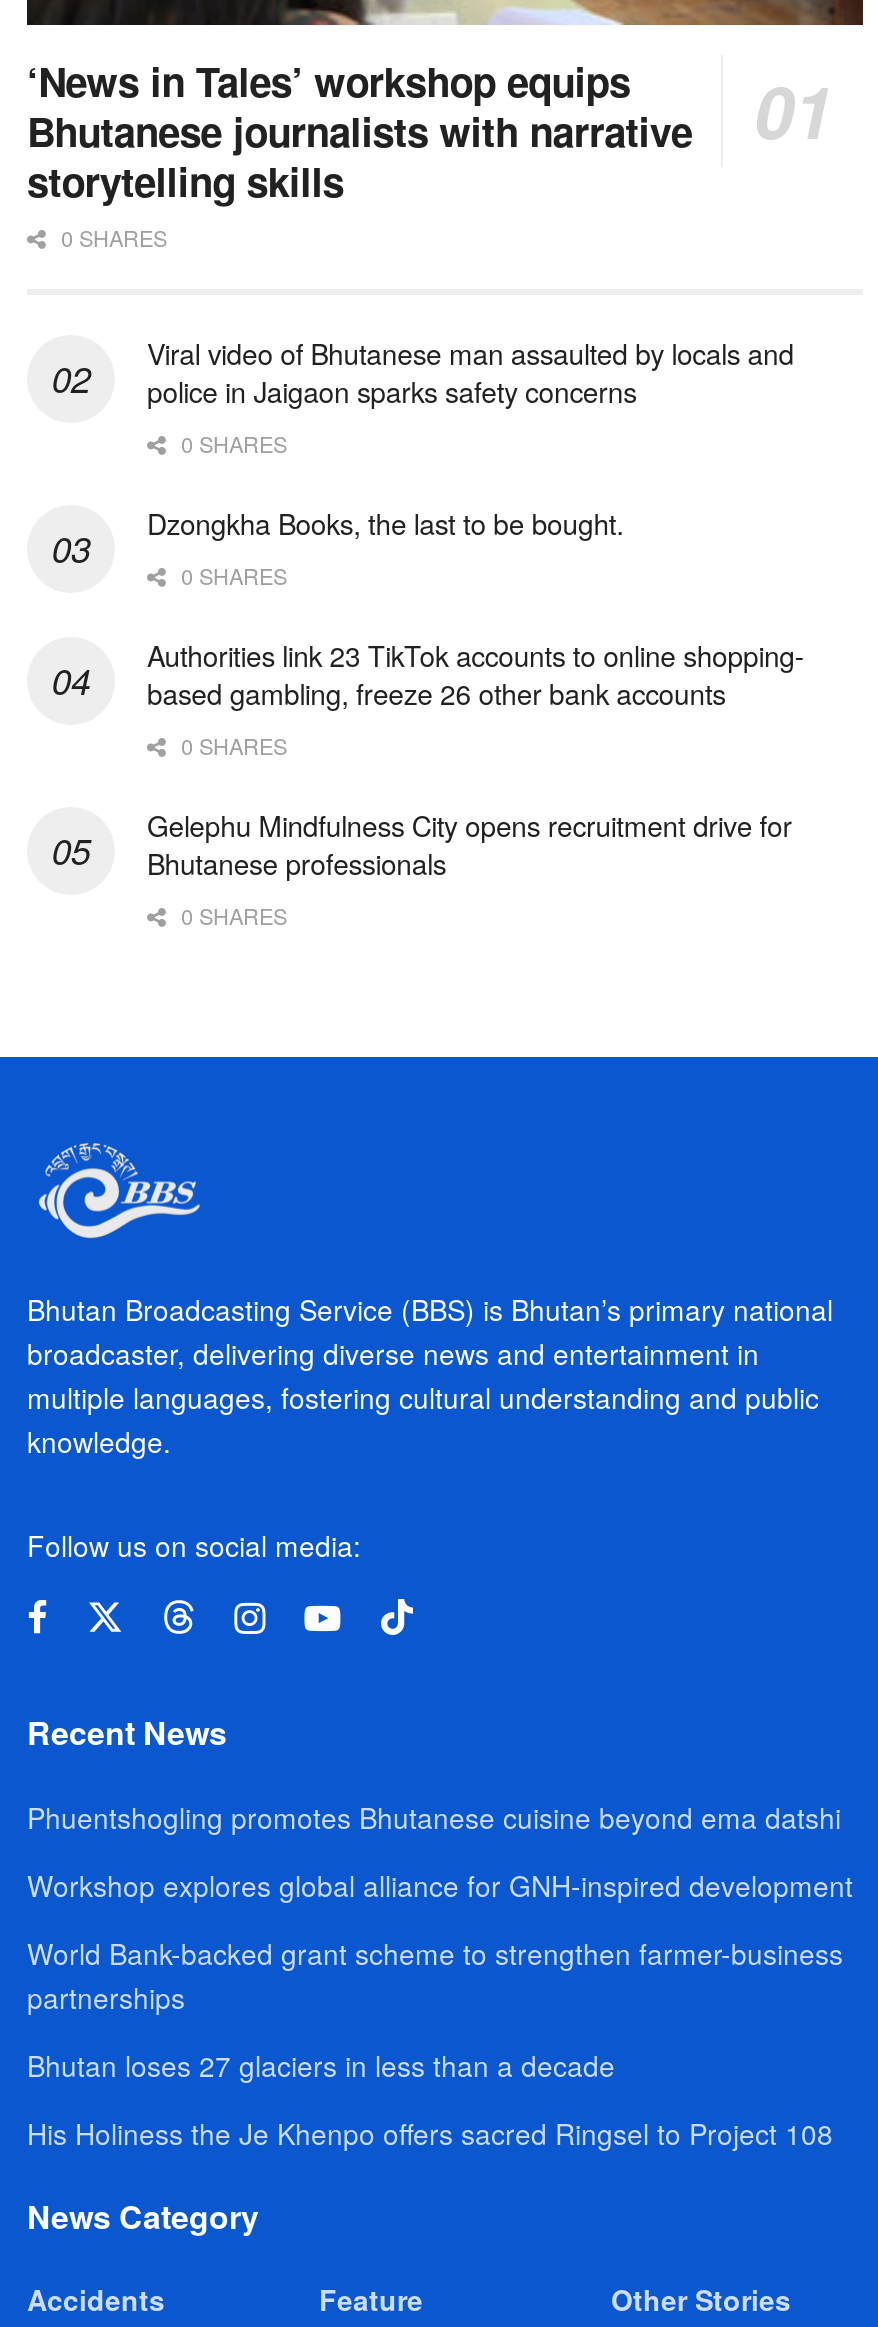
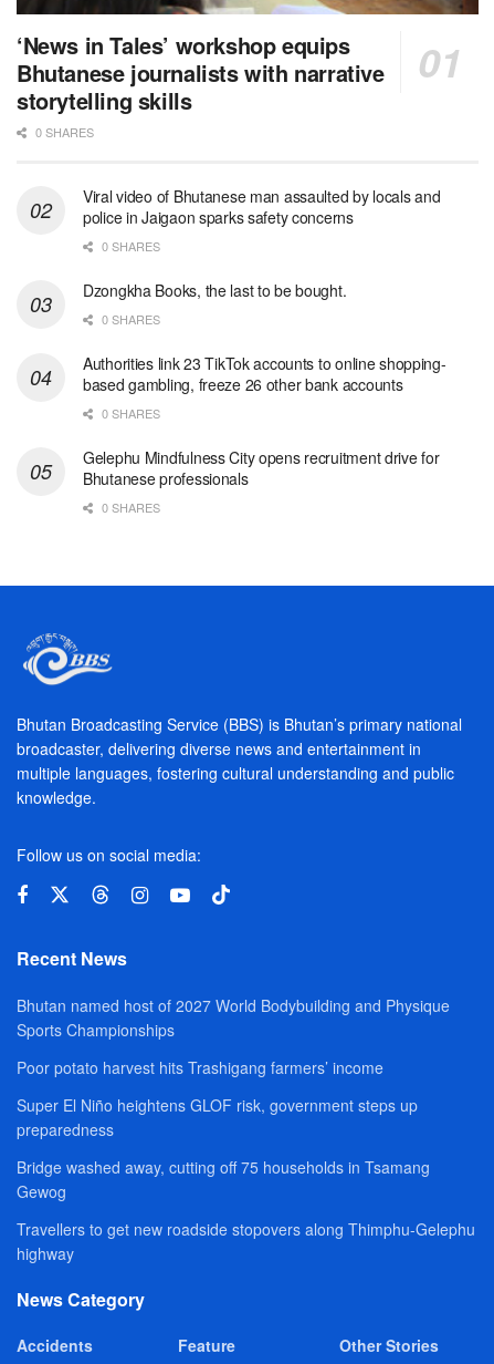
[27,1796,841,1836] Phuentshogling promotes Bhutanese cuisine beyond ema datshi -> [17,994,450,1041] Bhutan named host of 2027 World Bodybuilding and Physique | Sports Championships
[27,1864,853,1904] Workshop explores global alliance for GNH-inspired development -> [17,1056,383,1079] Poor potato harvest hits Trashigang farmers’ income
[27,1932,843,2016] World Bank-backed grant scheme to strengthen farmer-business | partnerships -> [17,1094,418,1141] Super El Niño heightens GLOF risk, government steps up | preparedness
[27,2044,615,2084] Bhutan loses 27 glaciers in less than a decade -> [17,1156,430,1203] Bridge washed away, cutting off 75 households in Tsamang | Gewog
[27,2112,833,2152] His Holiness the Je Khenpo offers sacred Ringsel to Project 108 -> [17,1218,475,1265] Travellers to get new roadside stopovers along Thimphu-Gelephu | highway

